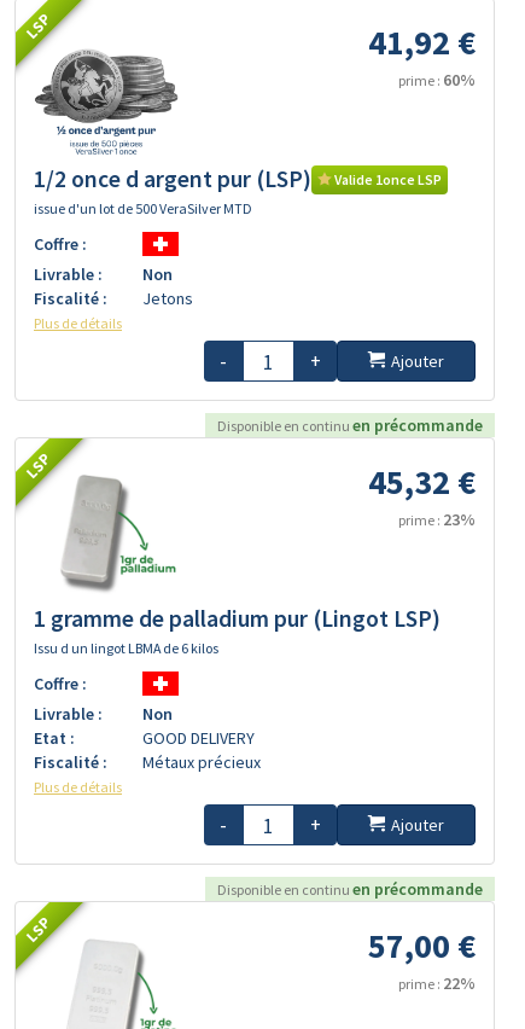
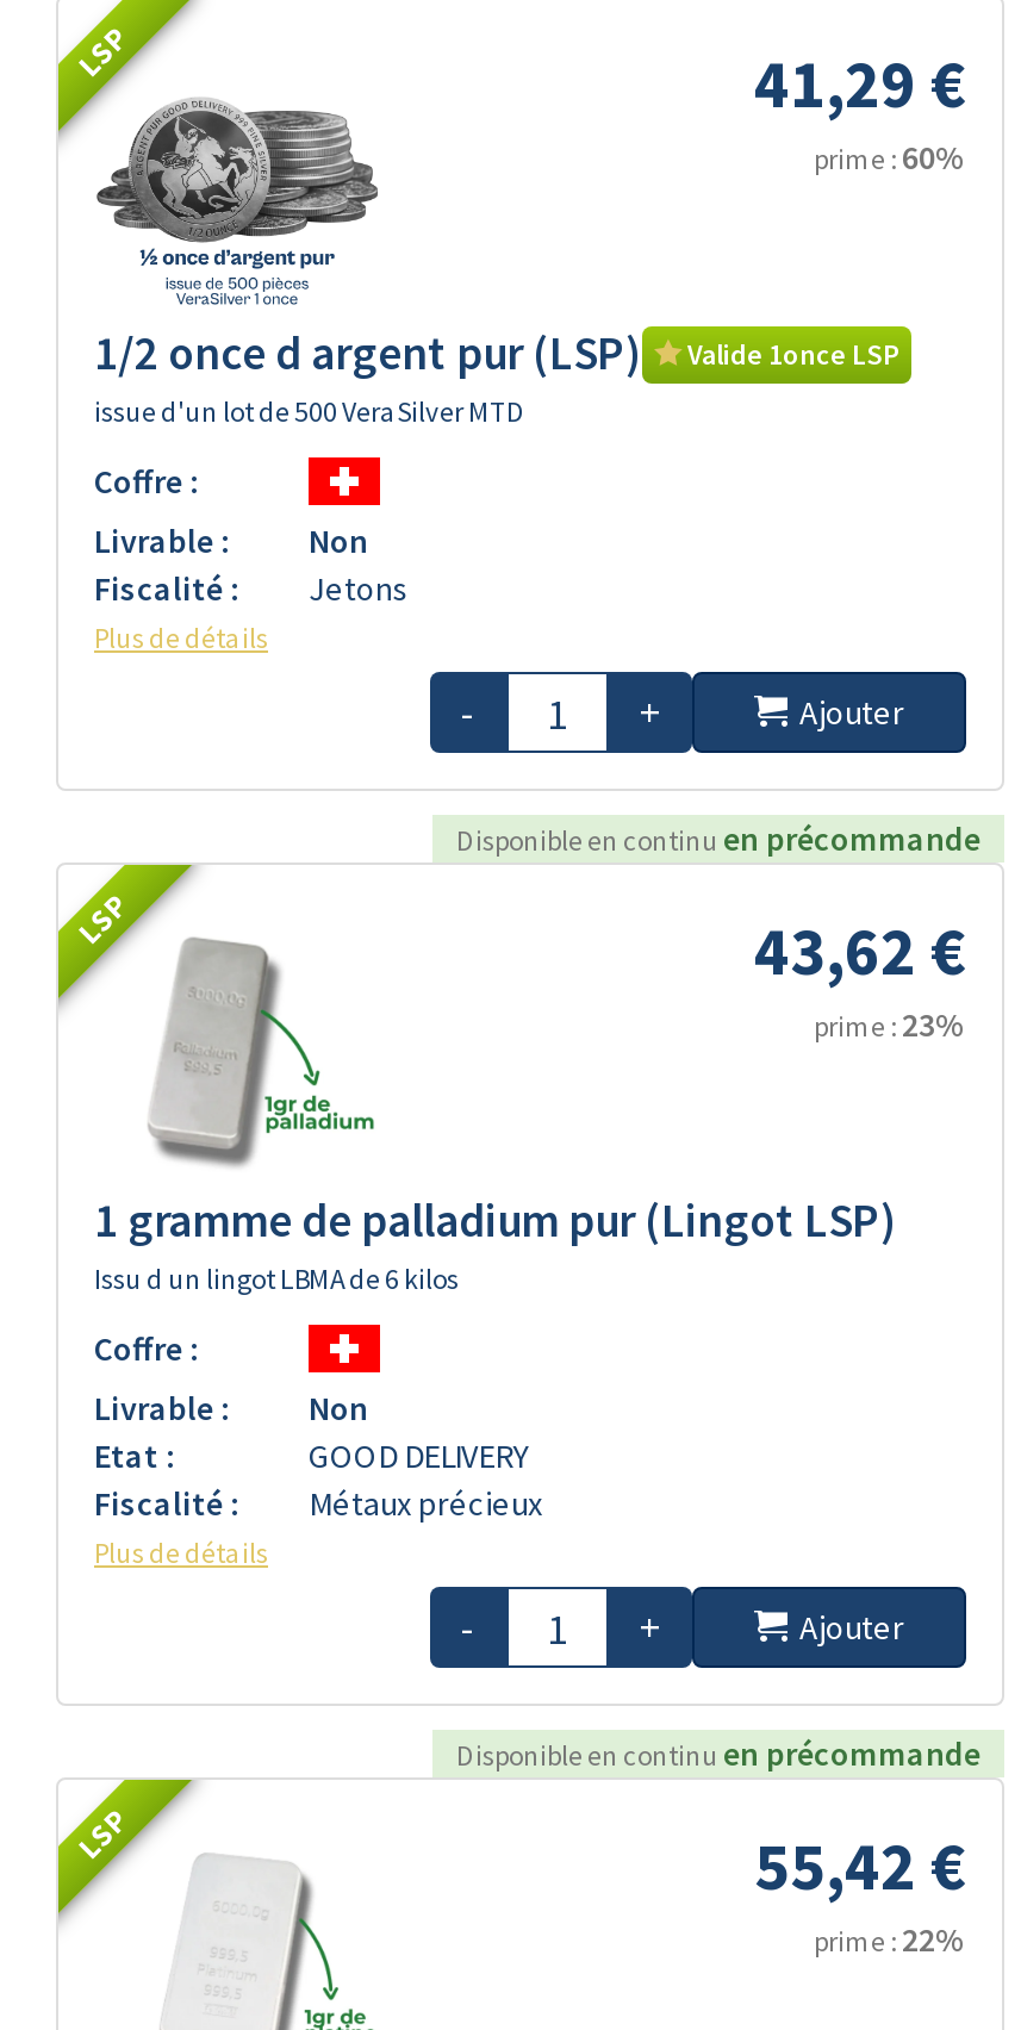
[368,21,476,64] 41,92 € -> [754,41,966,126] 41,29 €
[368,460,476,504] 45,32 € -> [754,908,966,994] 43,62 €
[368,924,476,967] 57,00 € -> [754,1823,966,1908] 55,42 €

